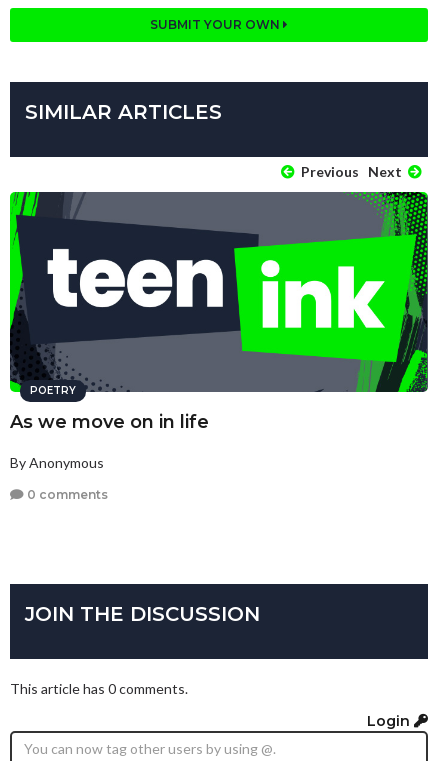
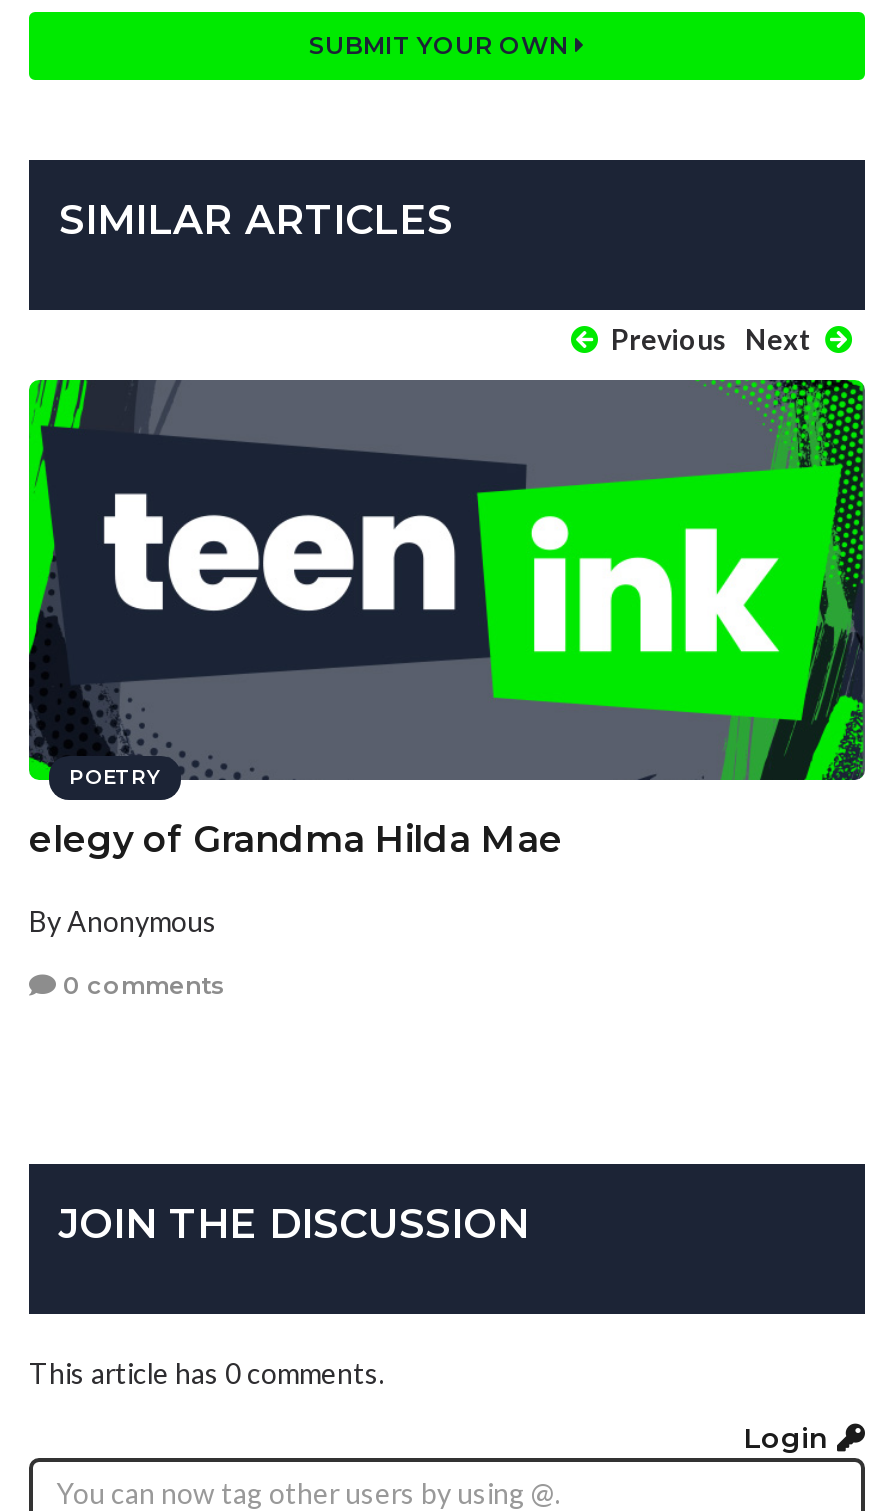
[10,411,209,433] As we move on in life -> [29,818,563,862] elegy of Grandma Hilda Mae

